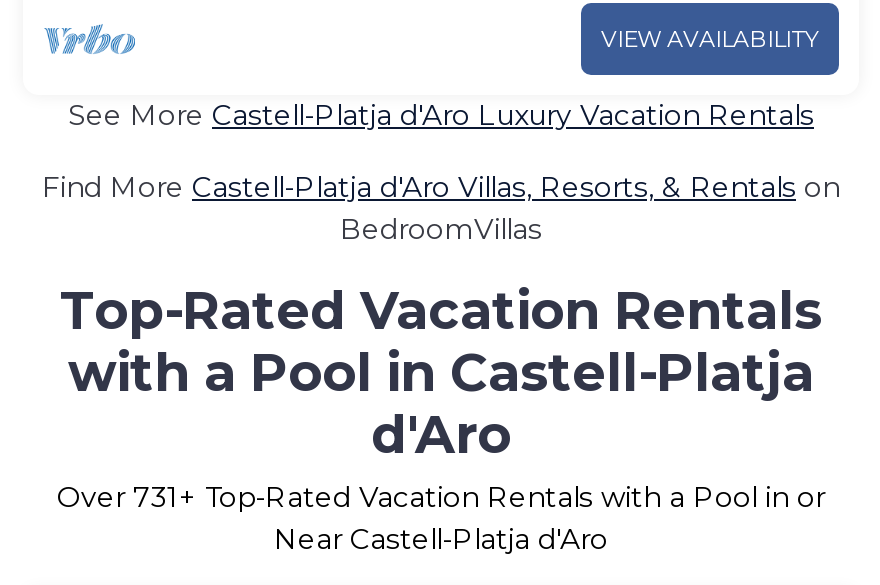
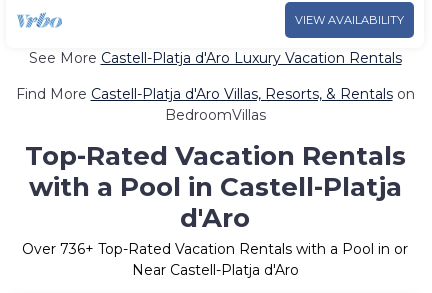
[57,479,825,515] Over 731 + Top-Rated Vacation Rentals with a Pool in or -> [22,240,408,258] Over 736 + Top-Rated Vacation Rentals with a Pool in or

